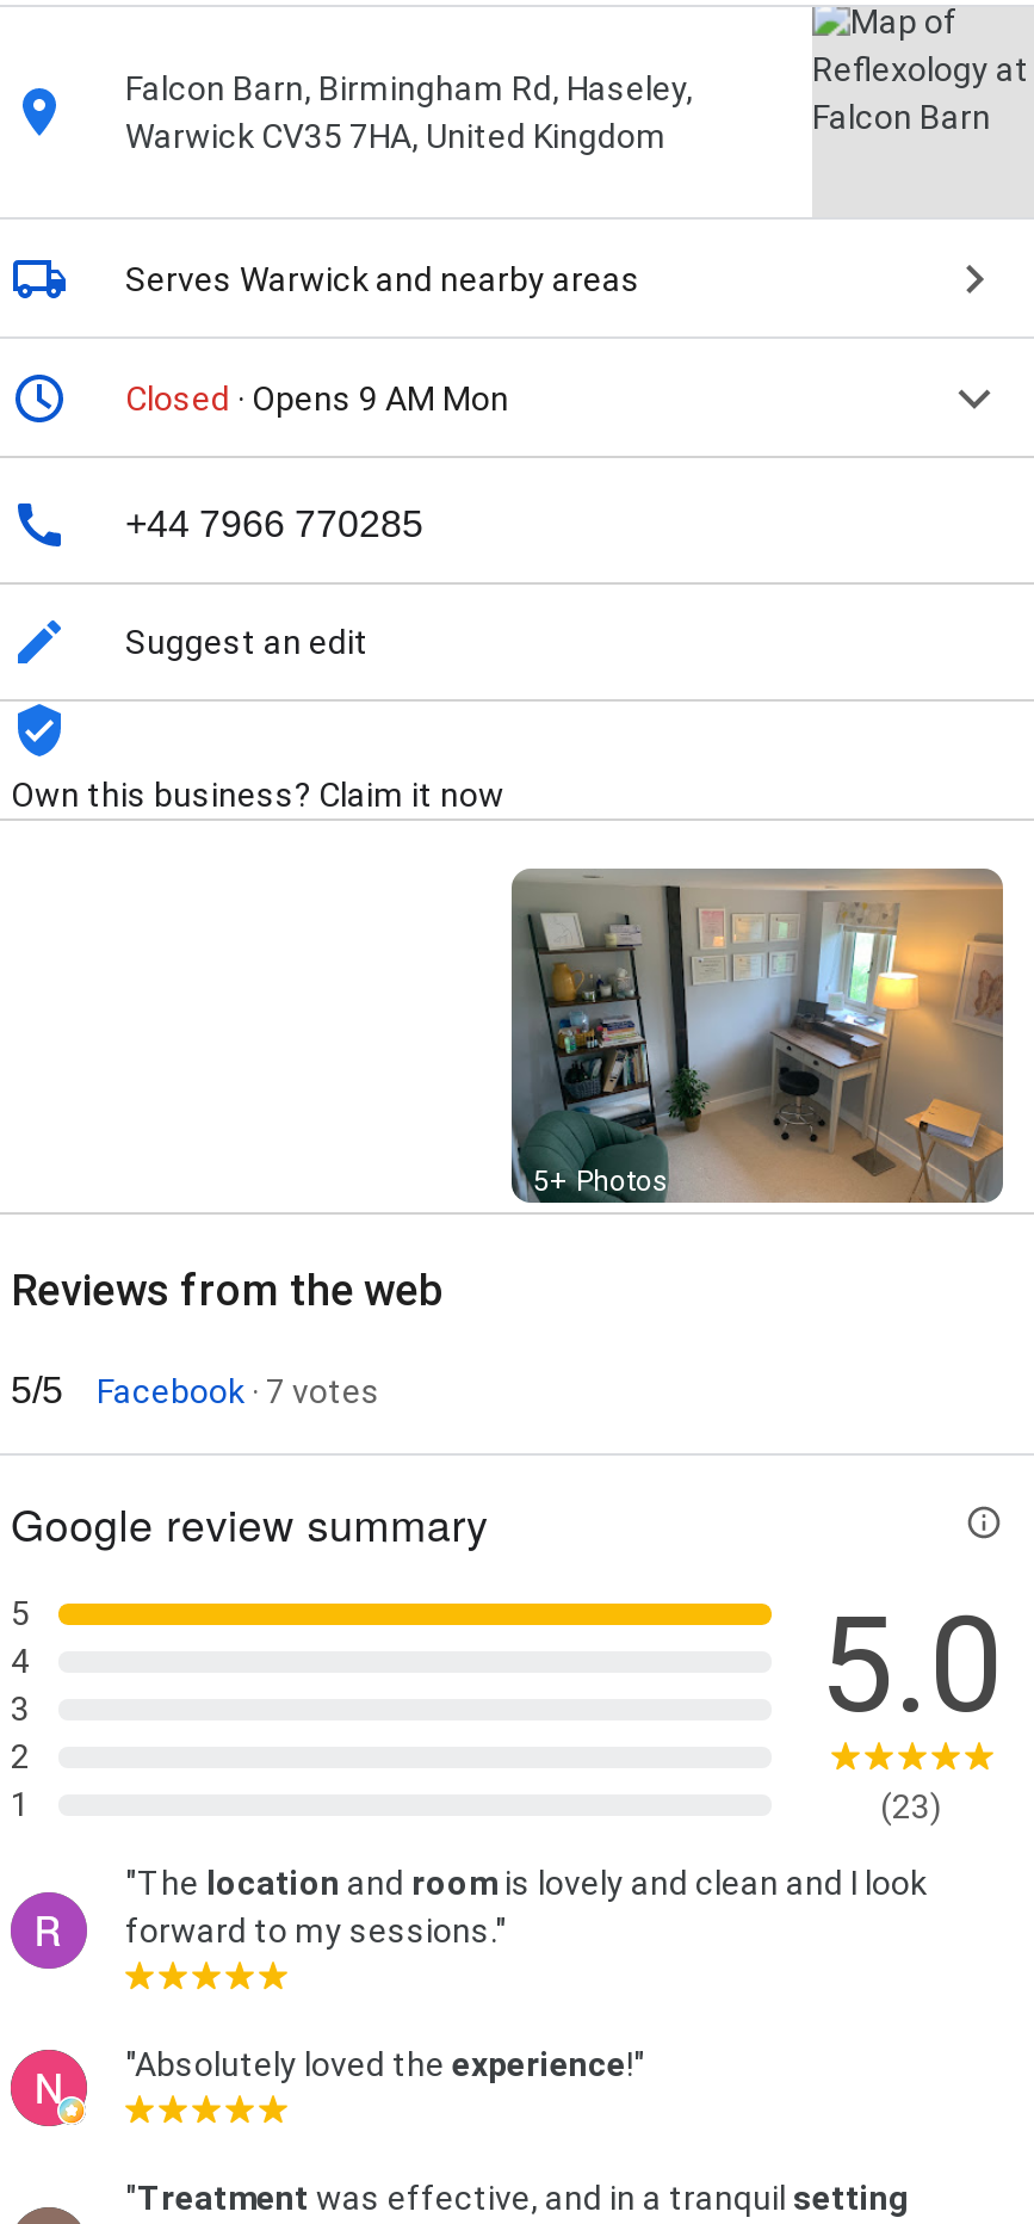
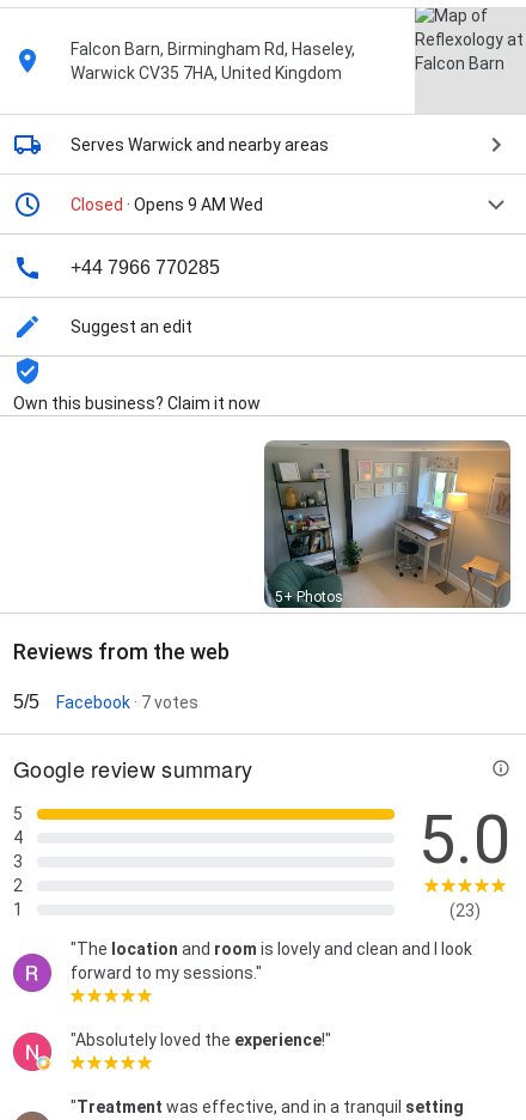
[125,380,509,418] Closed · Opens 9 AM Mon -> [71,195,263,214] Closed · Opens 9 AM Wed

